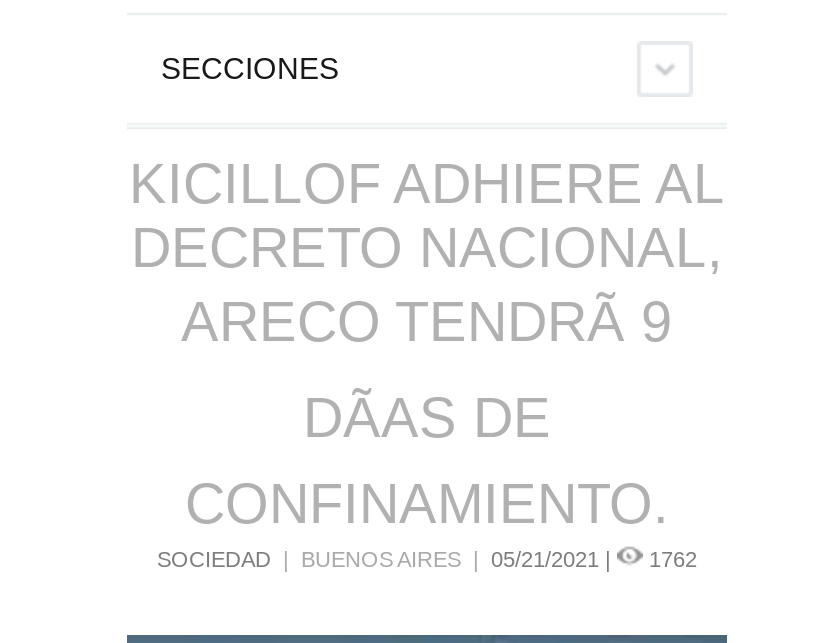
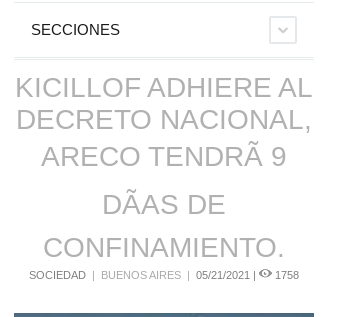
[643,548,697,572] 1762 -> [272,269,299,281] 1758

